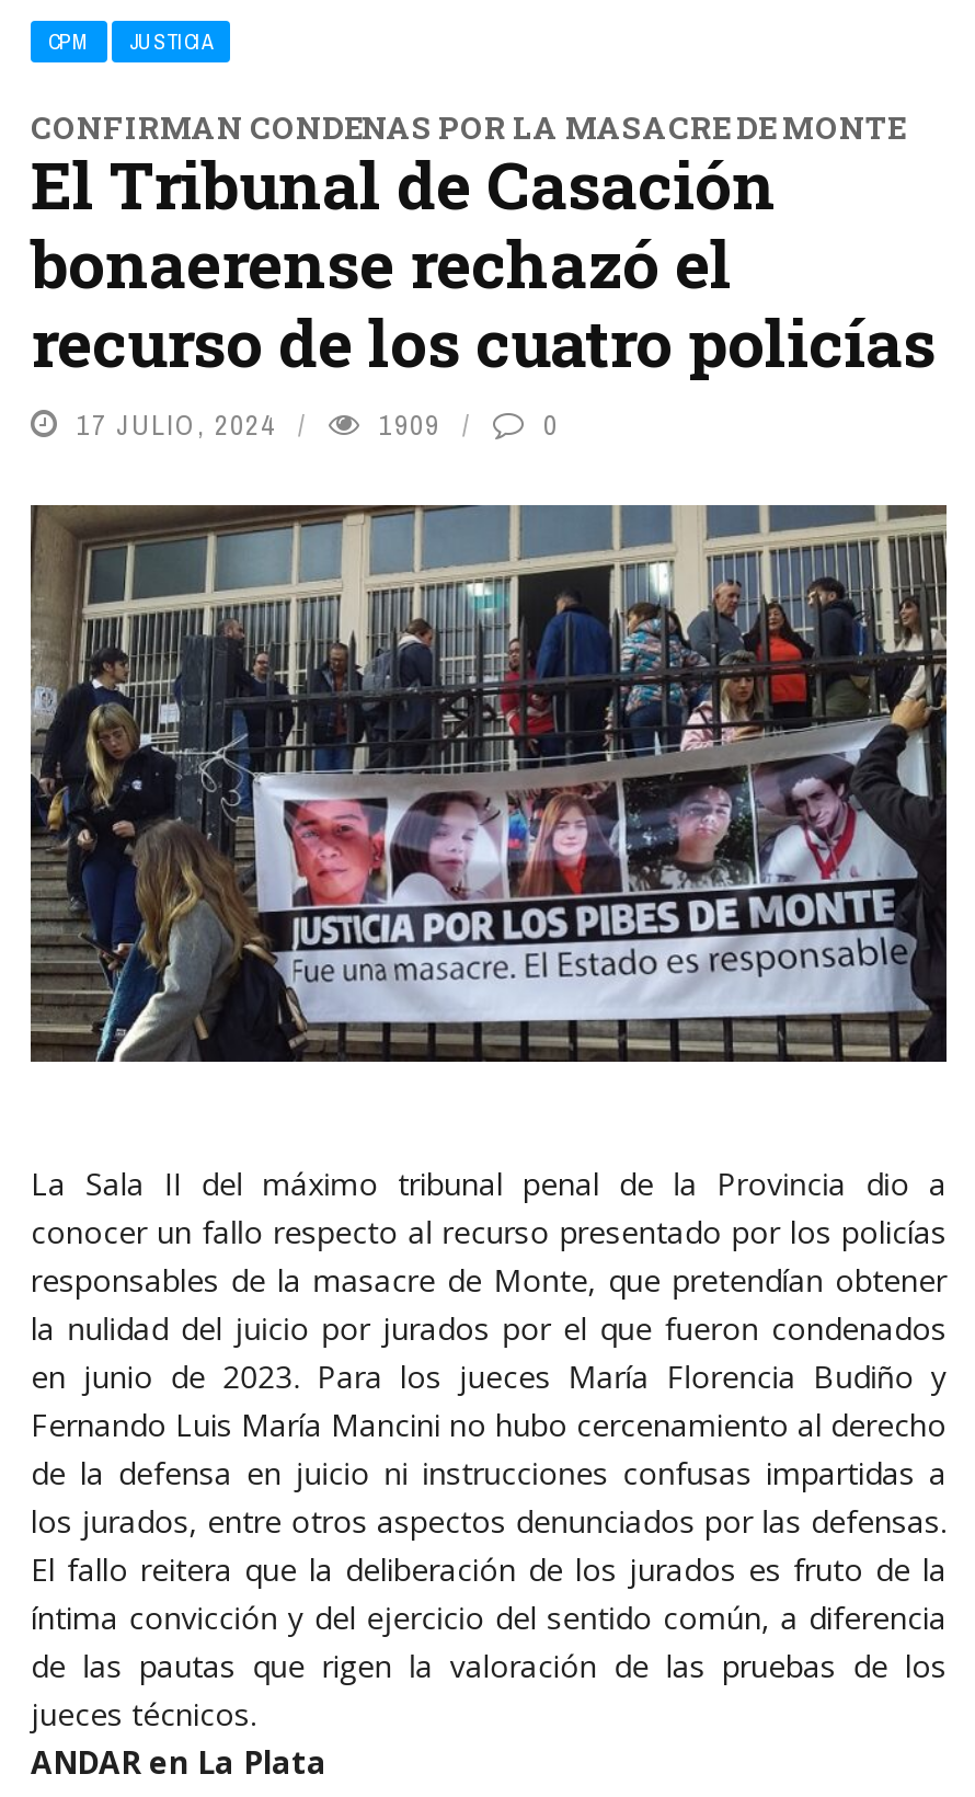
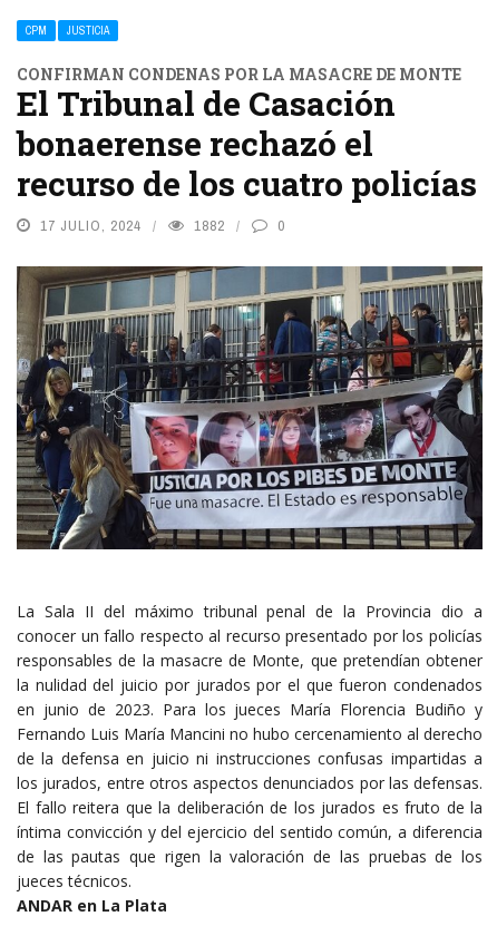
[379,408,440,445] 1909 -> [194,217,225,236] 1882

